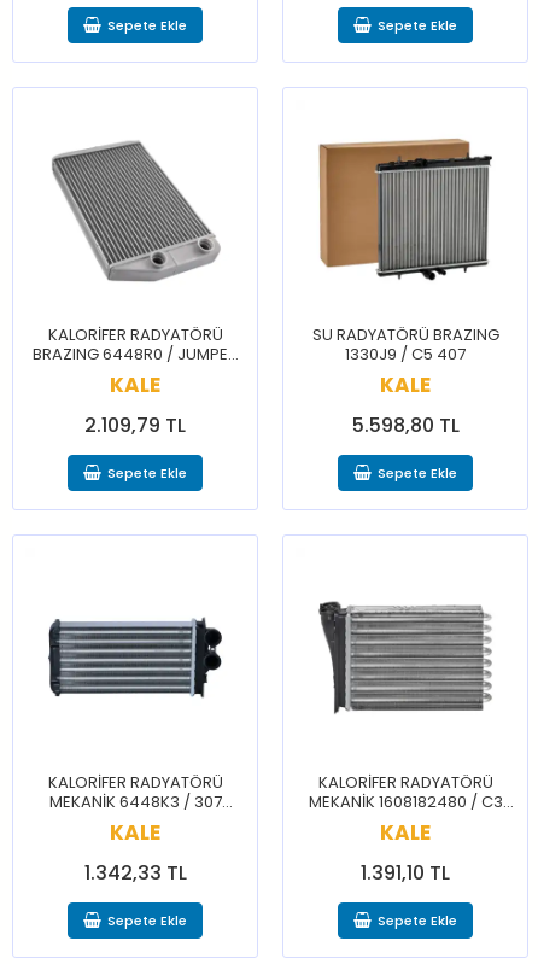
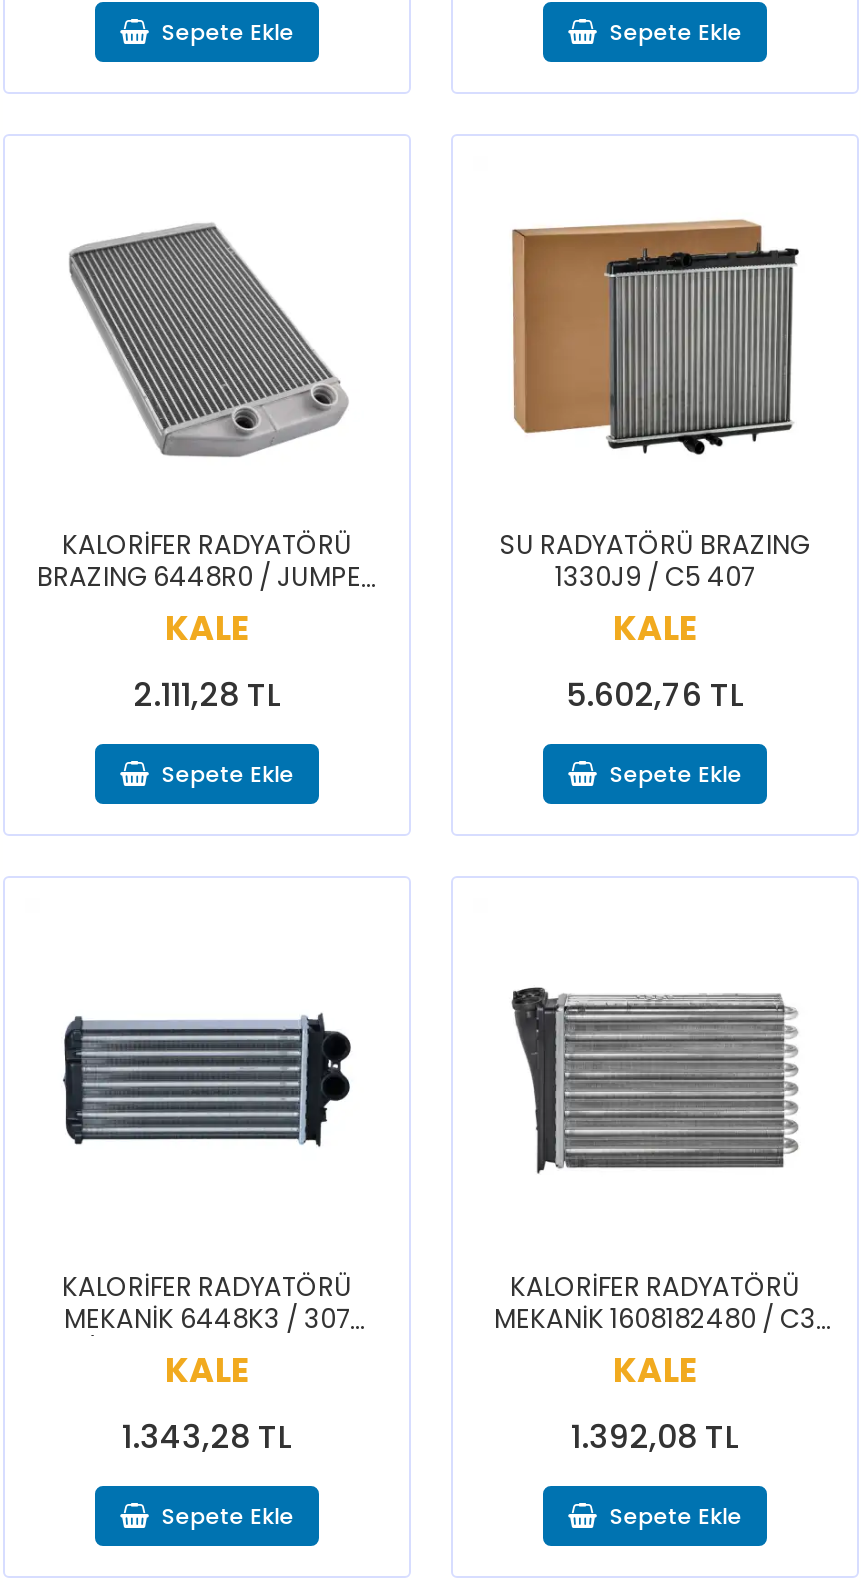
[84,411,186,439] 2.109,79 TL -> [133,672,281,718] 2.111,28 TL
[352,411,459,439] 5.598,80 TL -> [566,672,744,718] 5.602,76 TL
[84,859,186,887] 1.342,33 TL -> [122,1414,292,1460] 1.343,28 TL
[361,859,450,887] 1.391,10 TL -> [571,1414,739,1460] 1.392,08 TL

